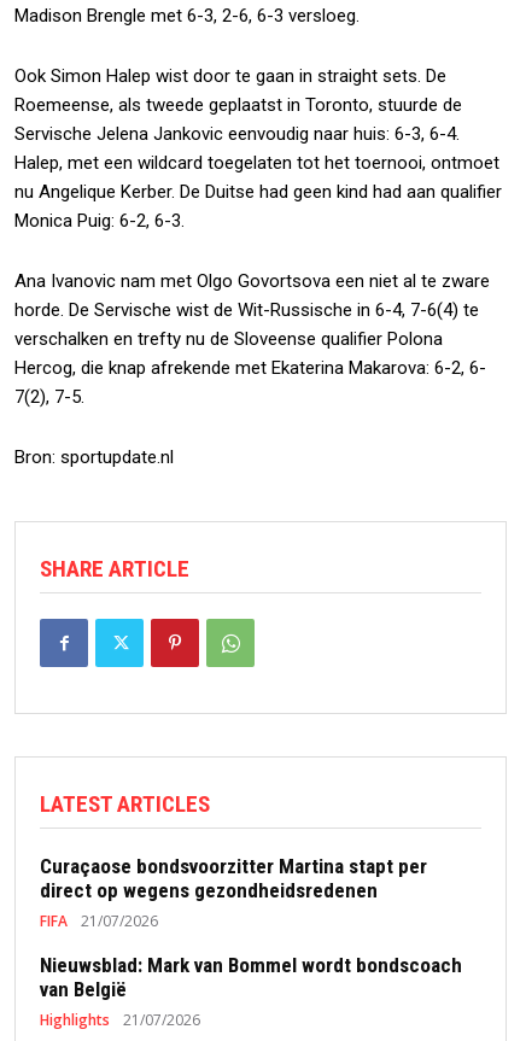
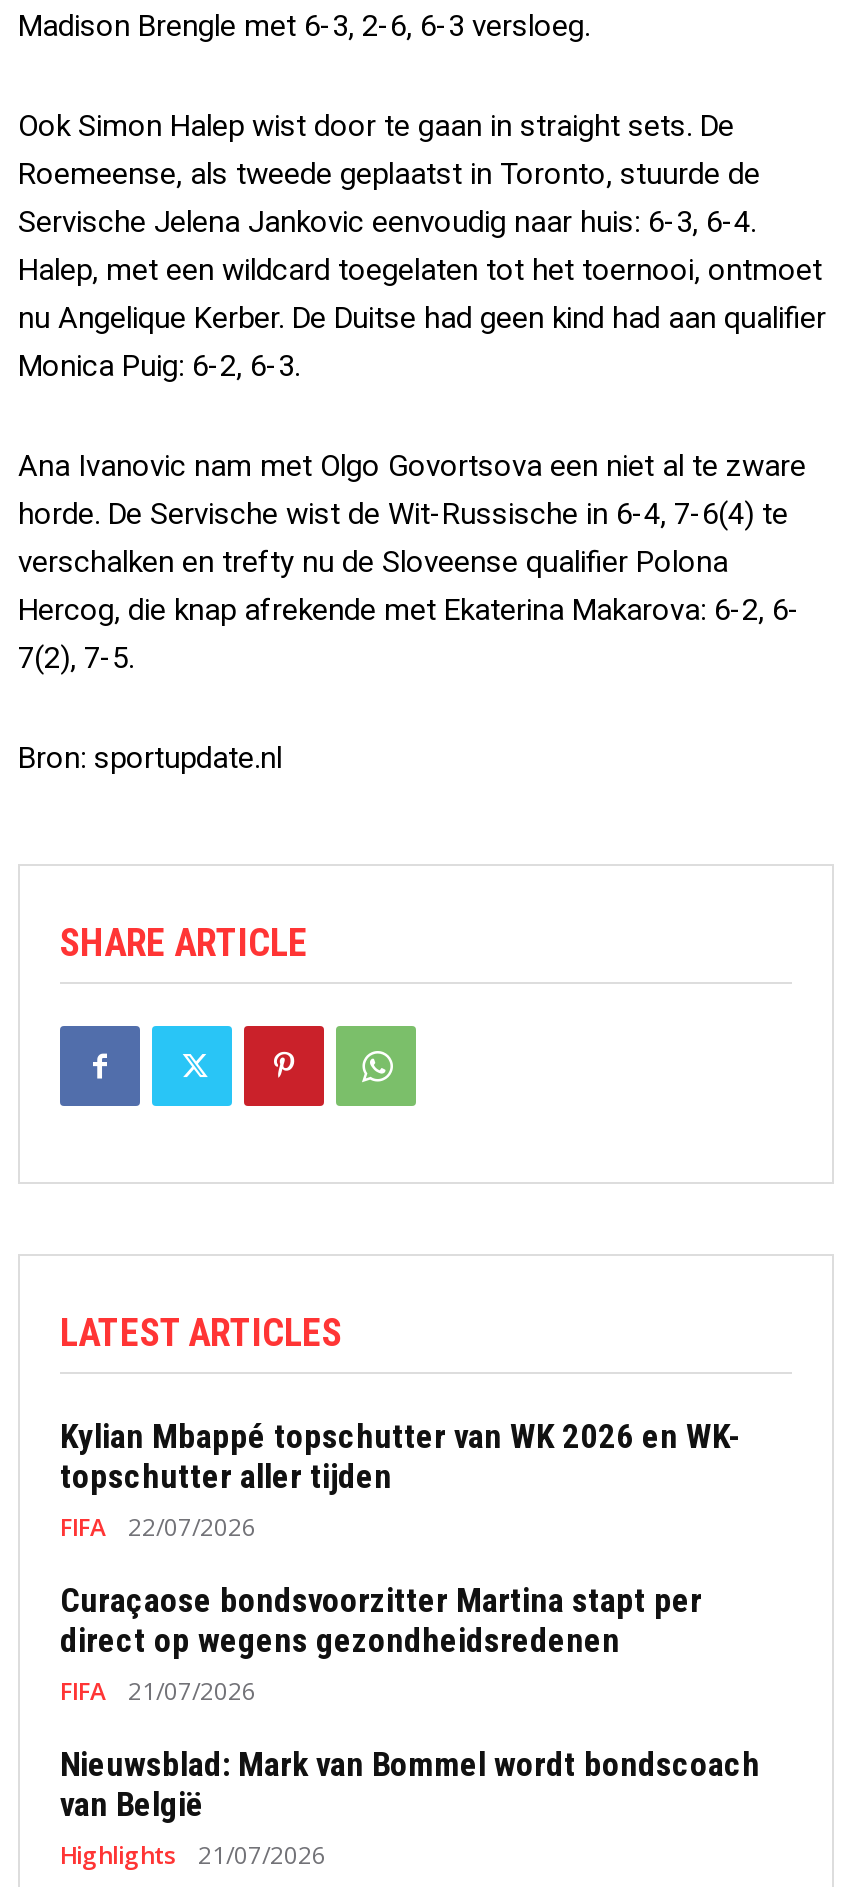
none -> [60,1416,740,1544] Kylian Mbappé topschutter van WK 2026 en WK- | topschutter aller tijden | FIFA | 22/07/2026

